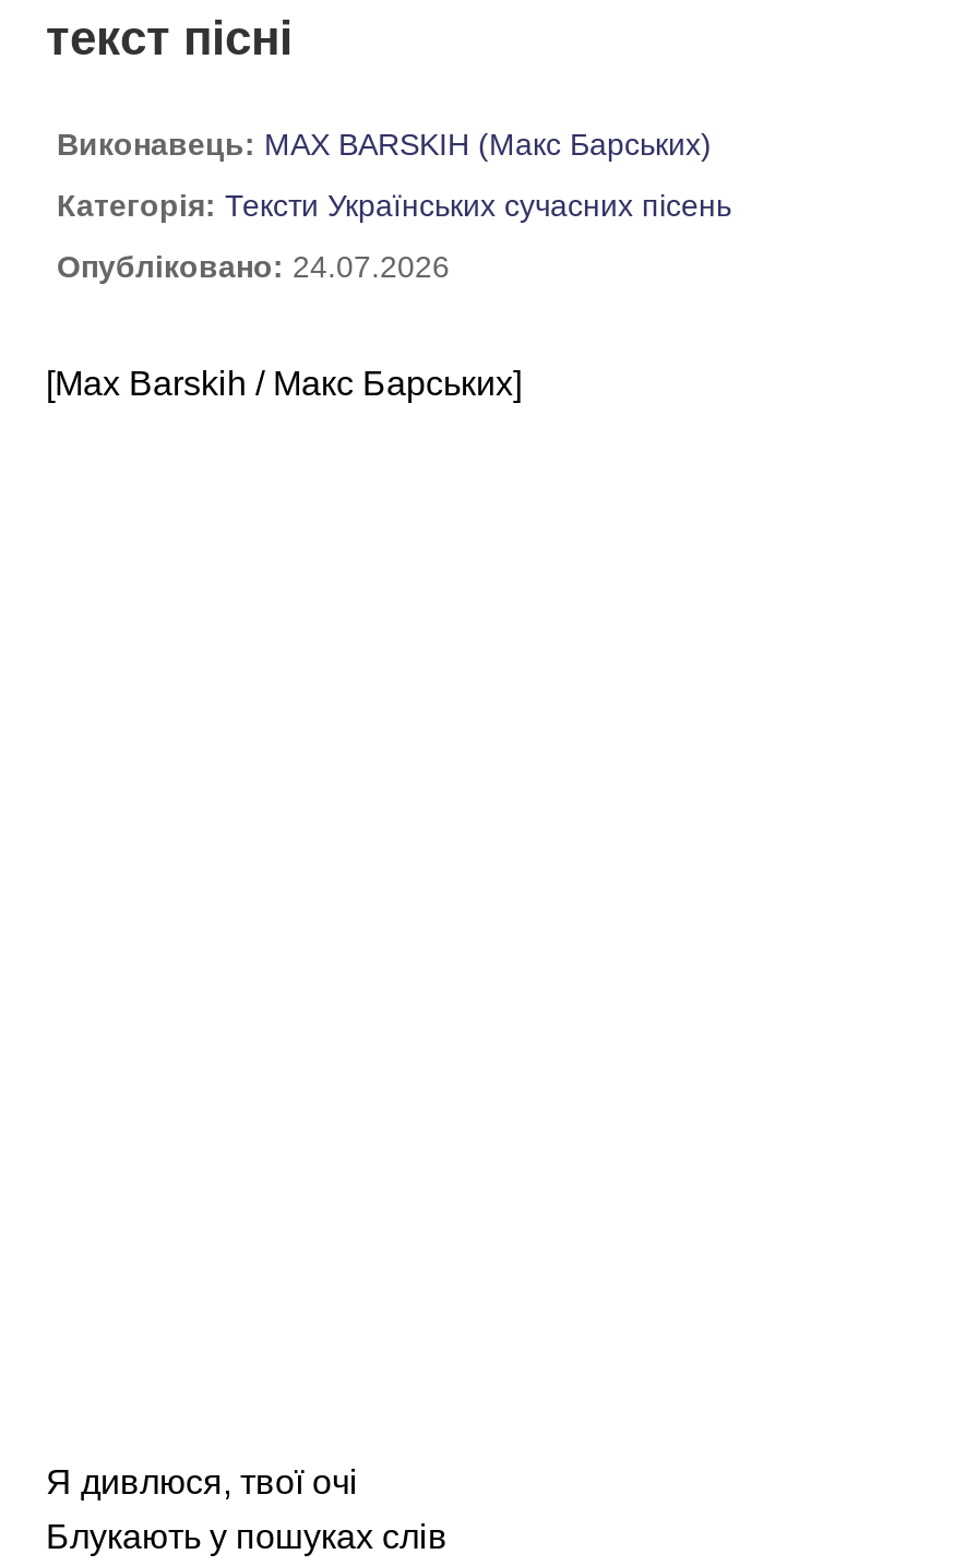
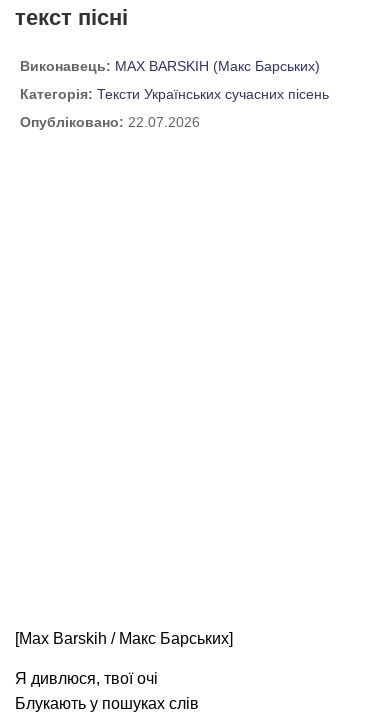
[57,249,450,284] Опубліковано: 24.07.2026 -> [20,114,200,130] Опубліковано: 22.07.2026
moved [46,365,522,402] -> [15,630,233,647]: [Max Barskih / Макс Барських]

